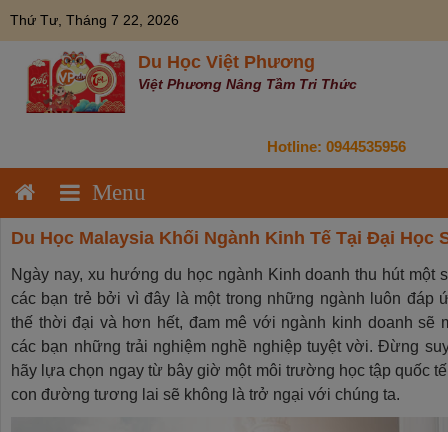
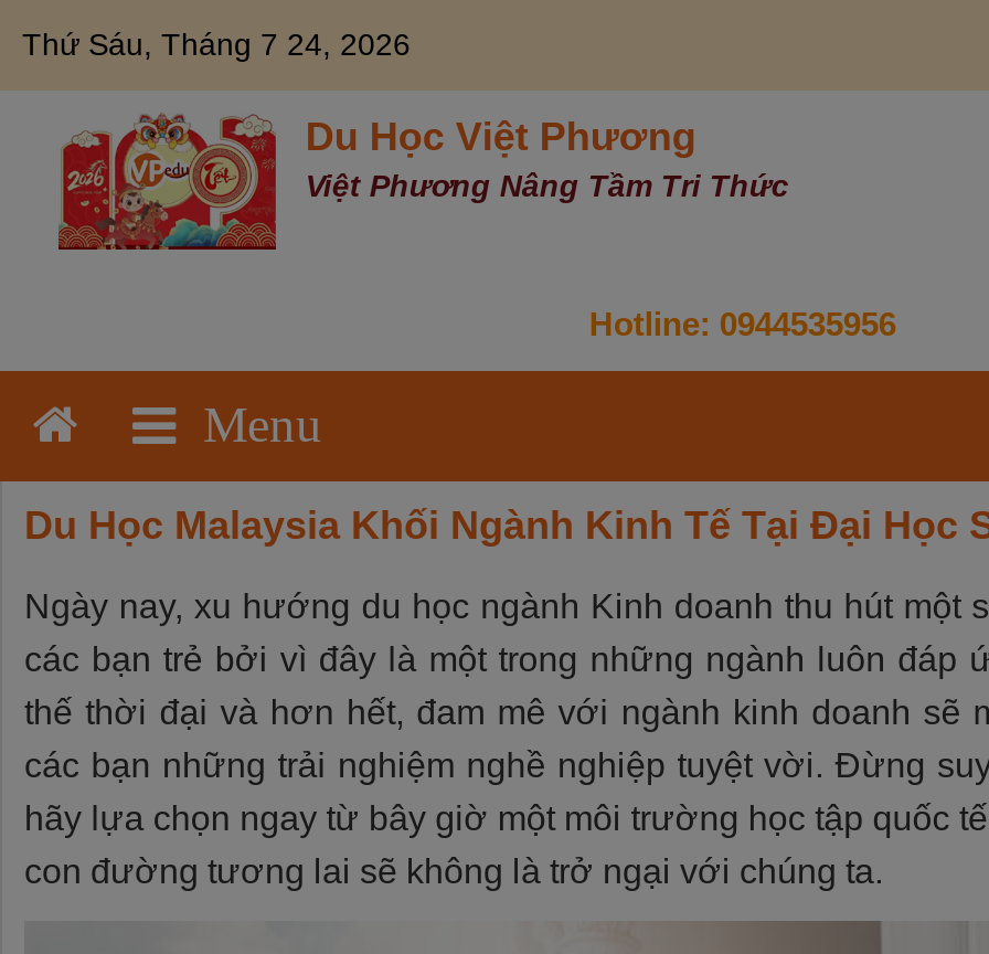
[10,12,179,28] Thứ Tư, Tháng 7 22, 2026 -> [22,26,411,62] Thứ Sáu, Tháng 7 24, 2026

